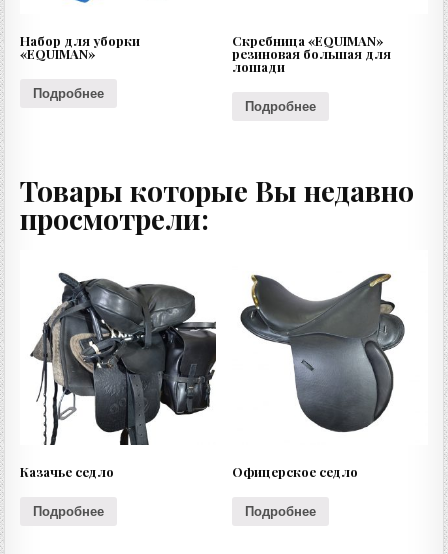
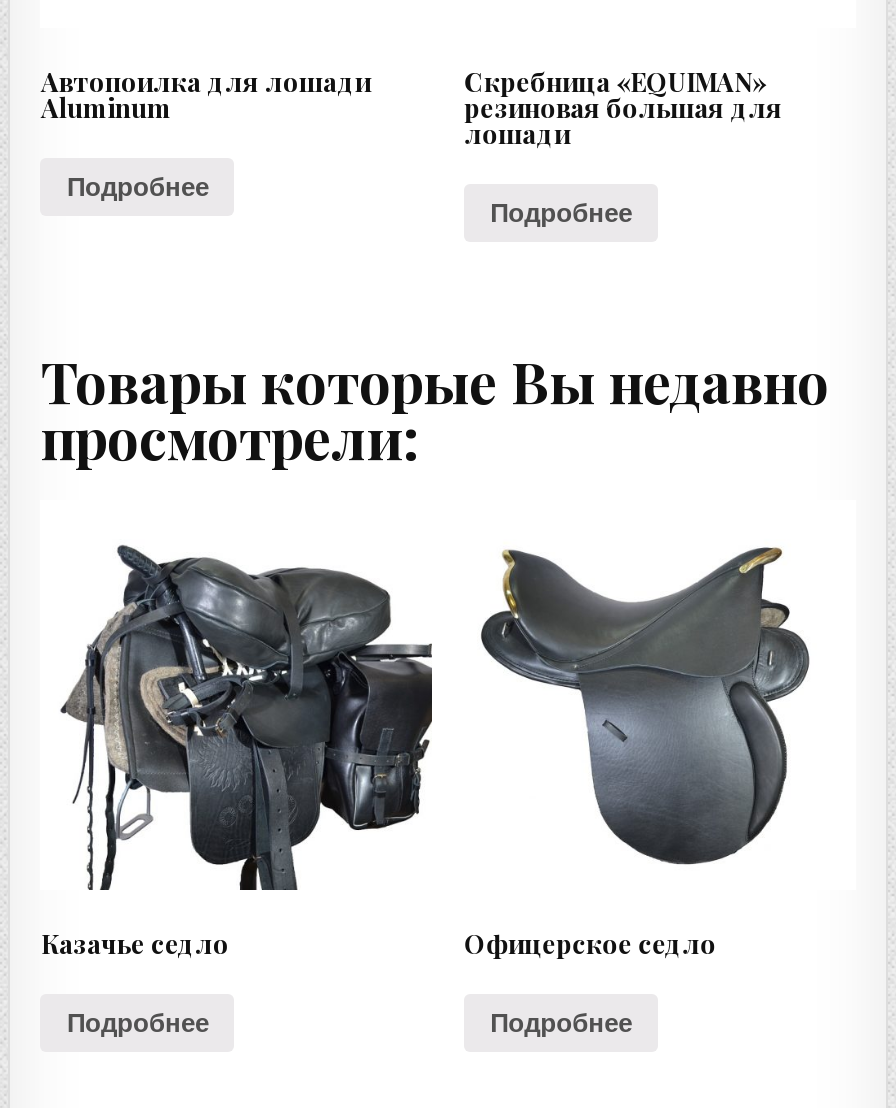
[20,32,140,62] Набор для уборки | «EQUIMAN» -> [41,63,371,123] Автопоилка для лошади | Aluminum

